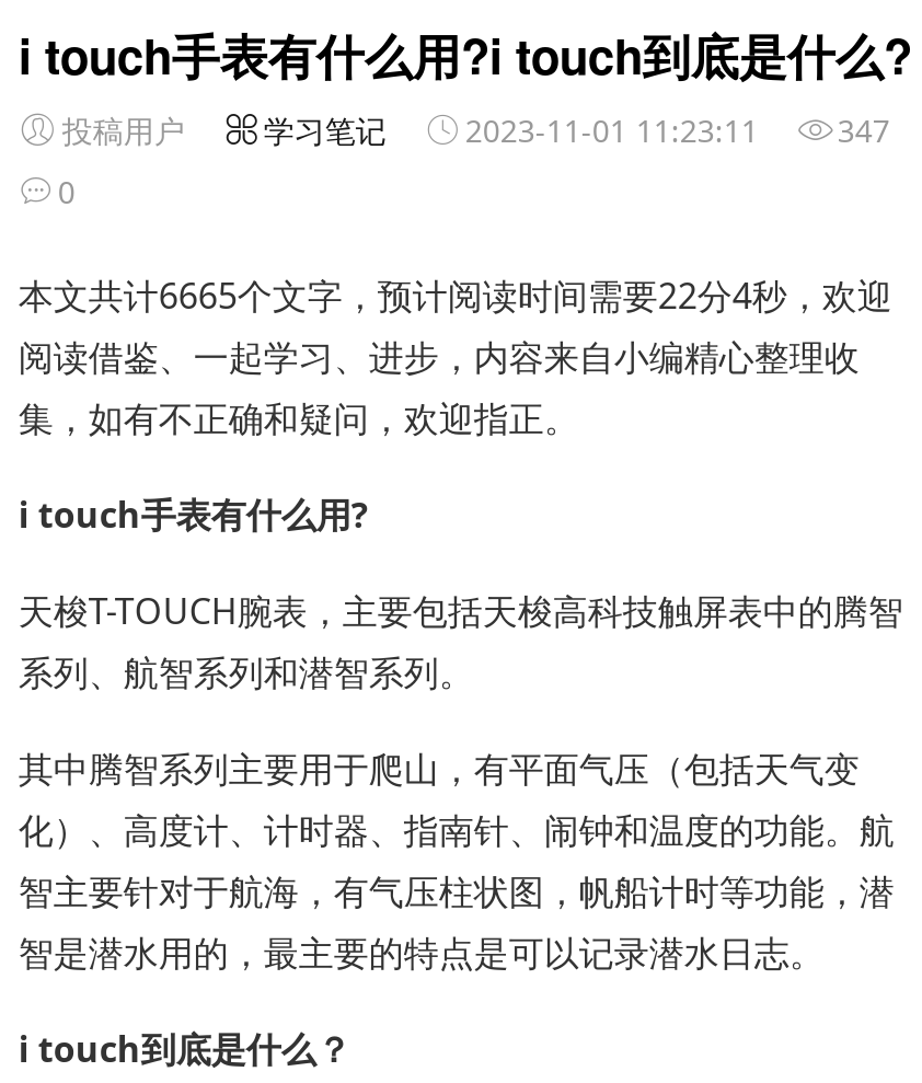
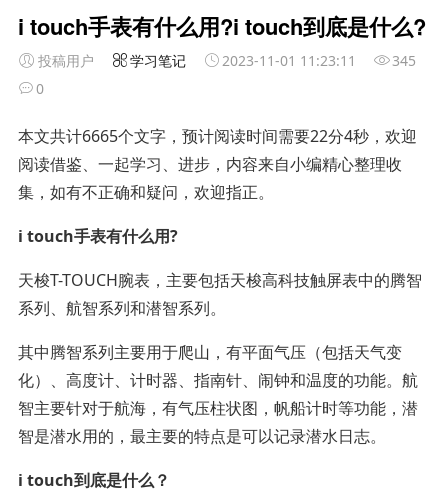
[62,109,890,151] 投稿用户 学习笔记 2023-11-01 11:23:11 347 -> [38,51,416,70] 投稿用户 学习笔记 2023-11-01 11:23:11 345

